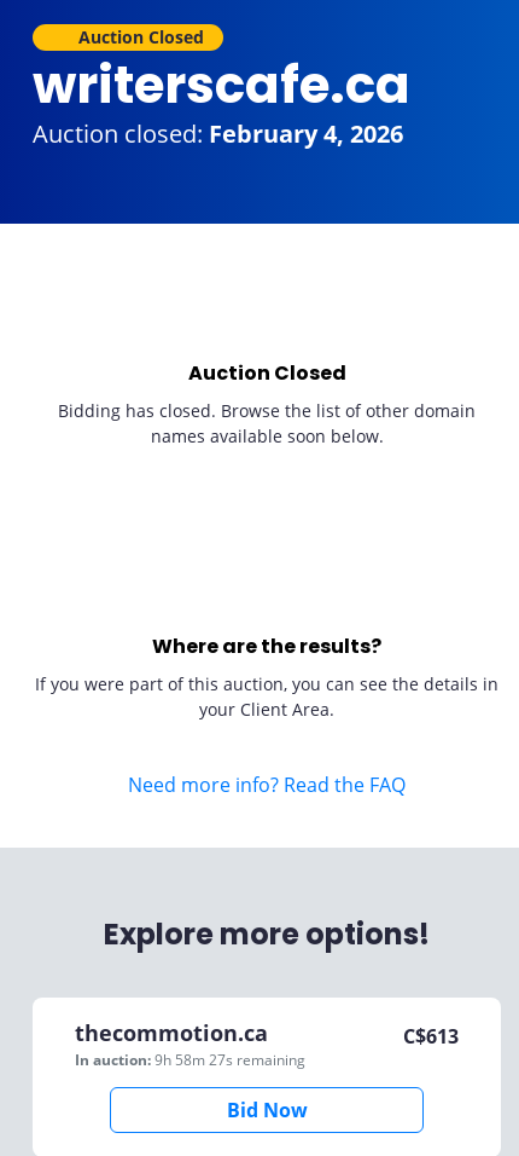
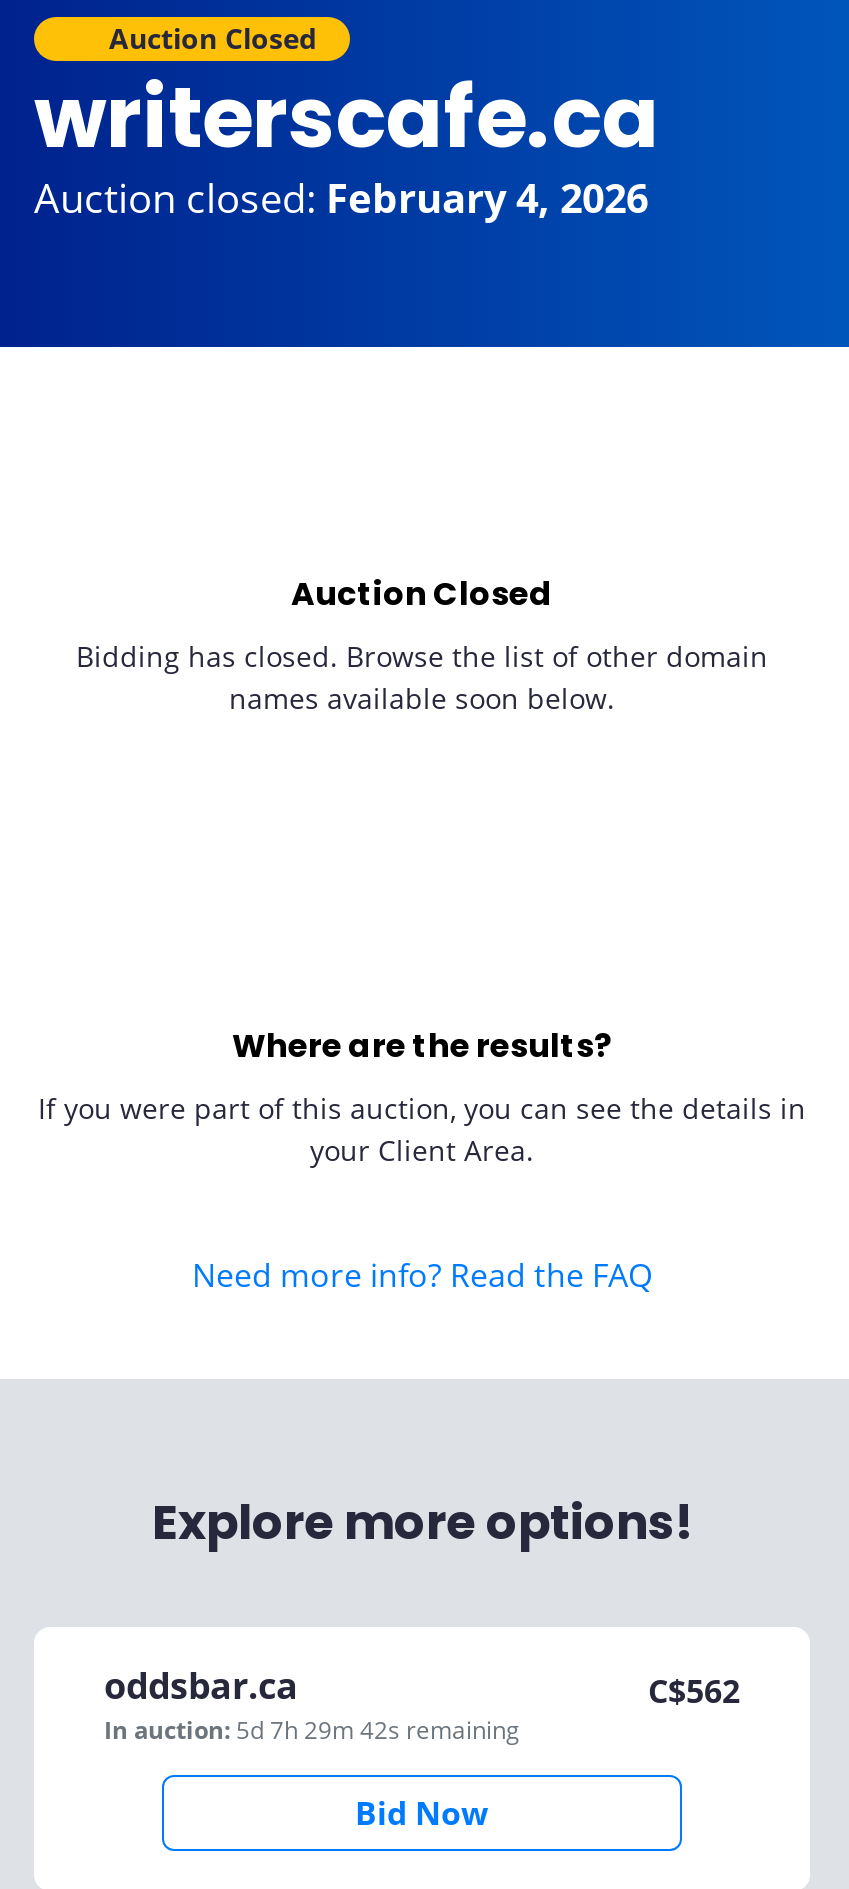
[75,1018,305,1070] thecommotion.ca | In auction: 9h 58m 27s remaining -> [104,1661,520,1747] oddsbar.ca | In auction: 5d 7h 29m 42s remaining
[403,1023,459,1050] C$613 -> [648,1669,740,1713] C$562

